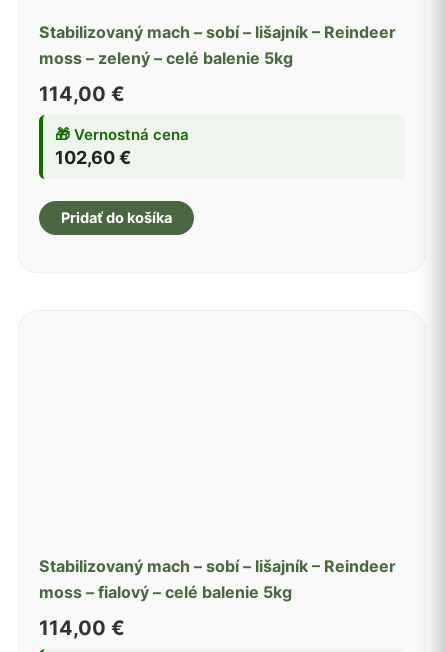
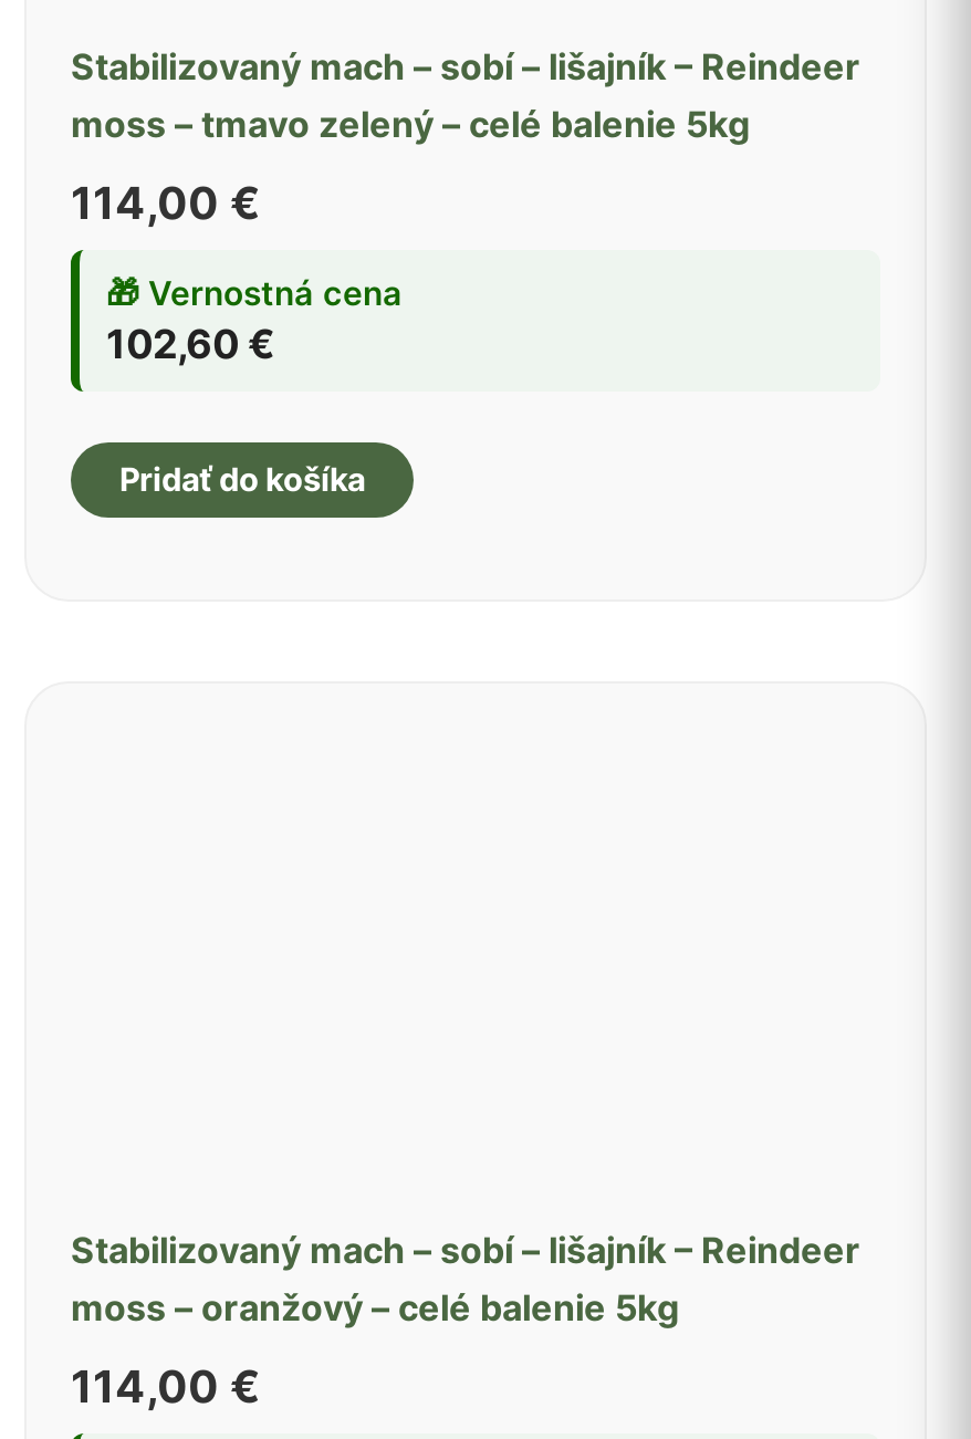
[39,48,293,68] moss – zelený – celé balenie 5kg -> [71,102,750,146] moss – tmavo zelený – celé balenie 5kg
[39,582,292,602] moss – fialový – celé balenie 5kg -> [71,1285,679,1329] moss – oranžový – celé balenie 5kg

